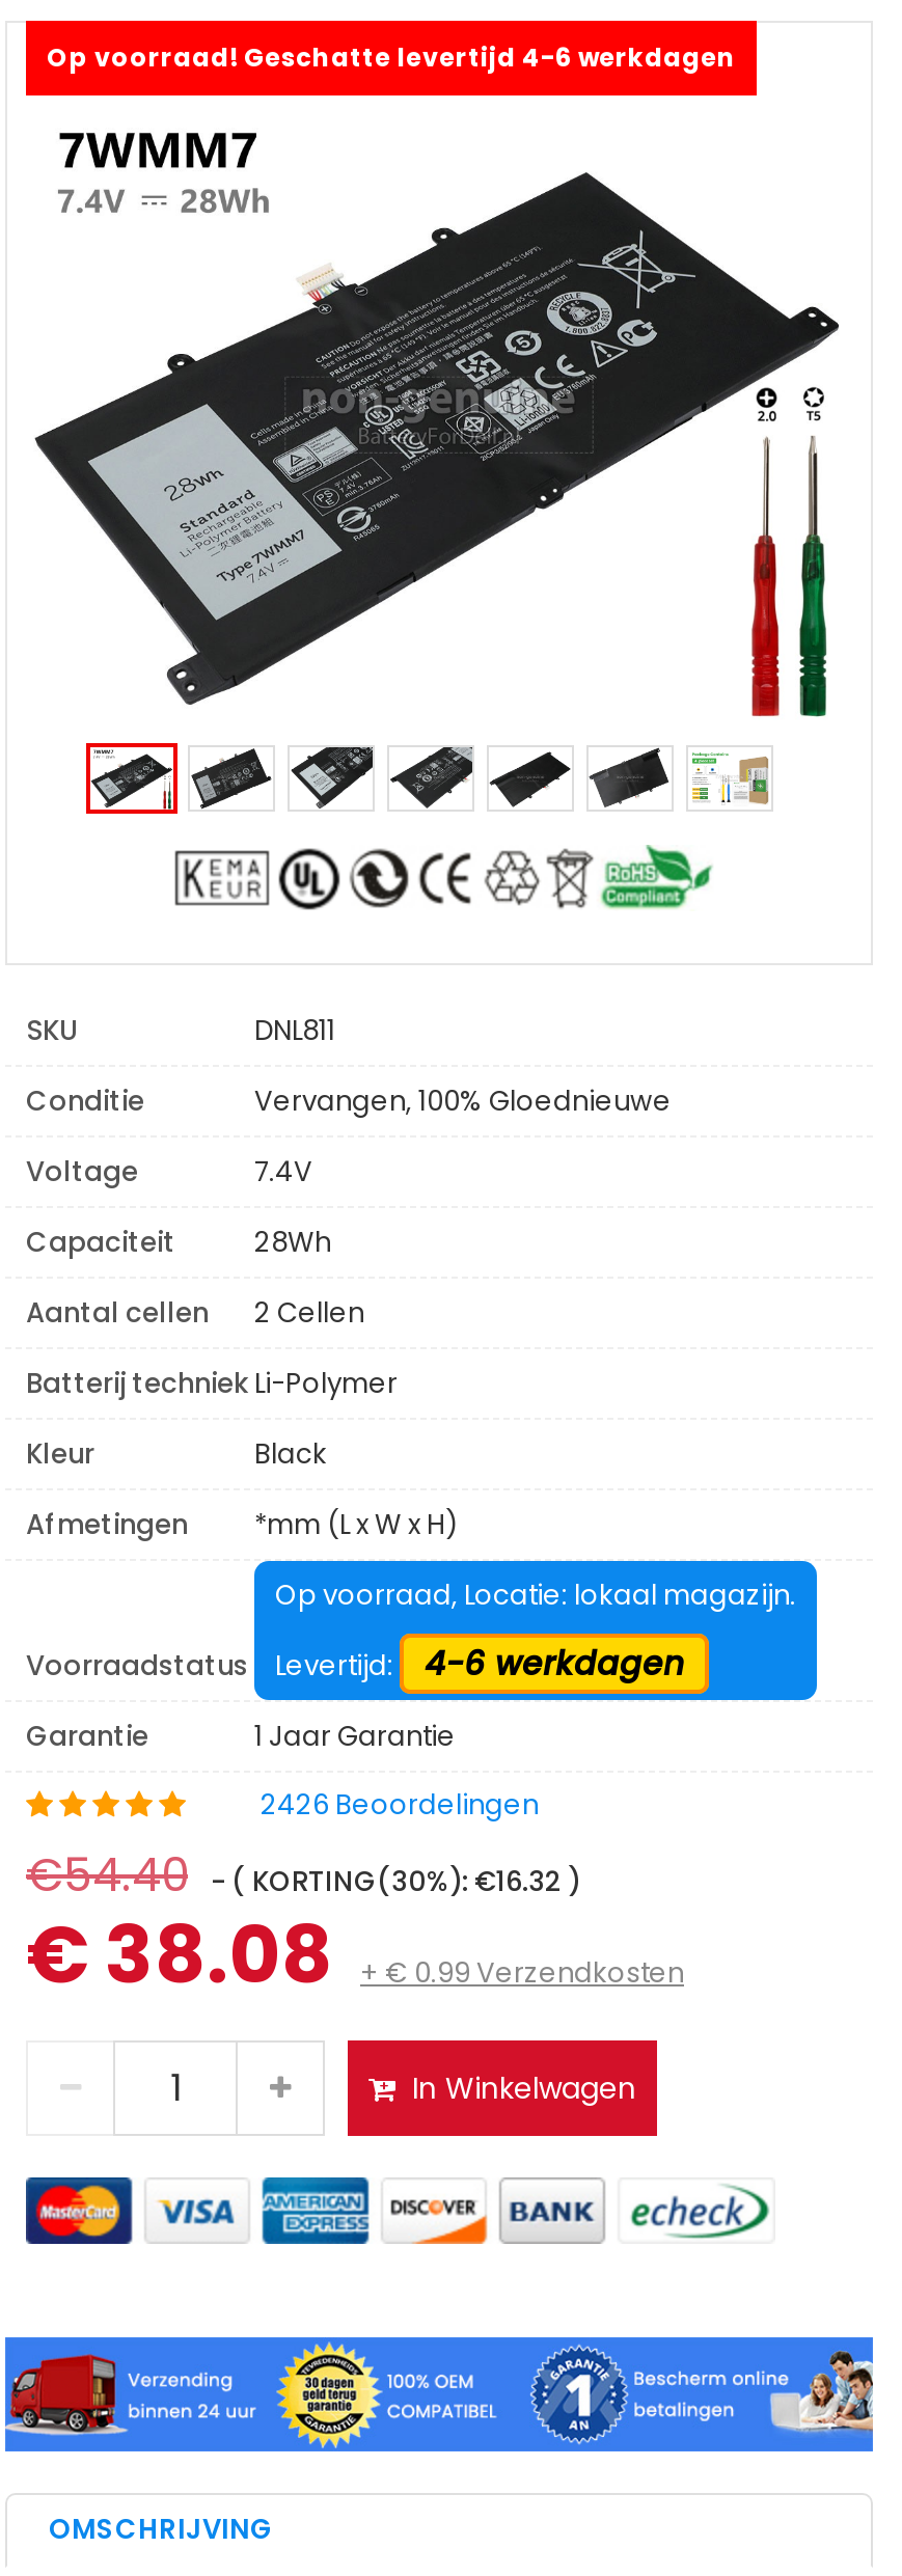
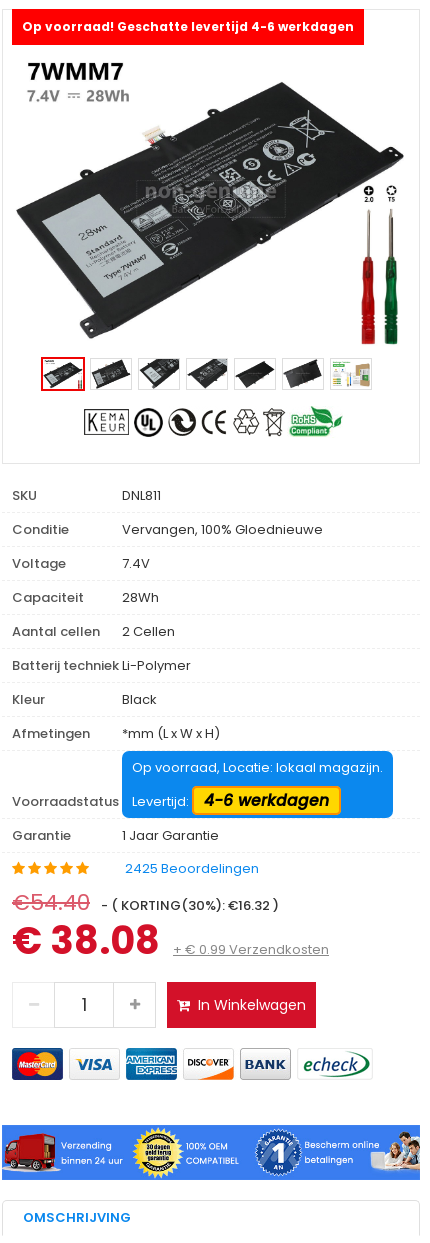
[261,1785,539,1825] 2426 Beoordelingen -> [125,859,259,878] 2425 Beoordelingen

